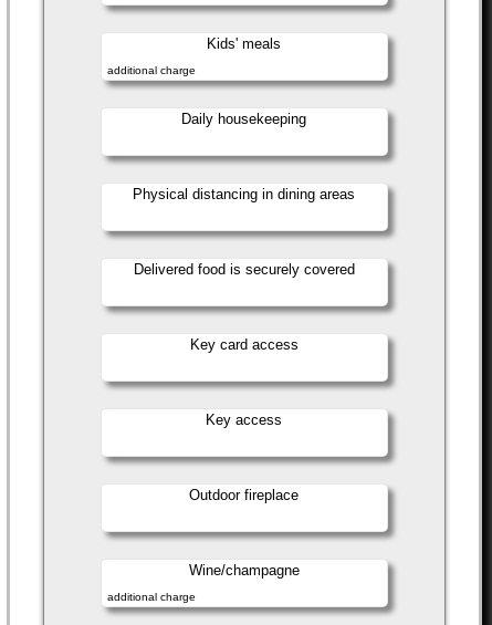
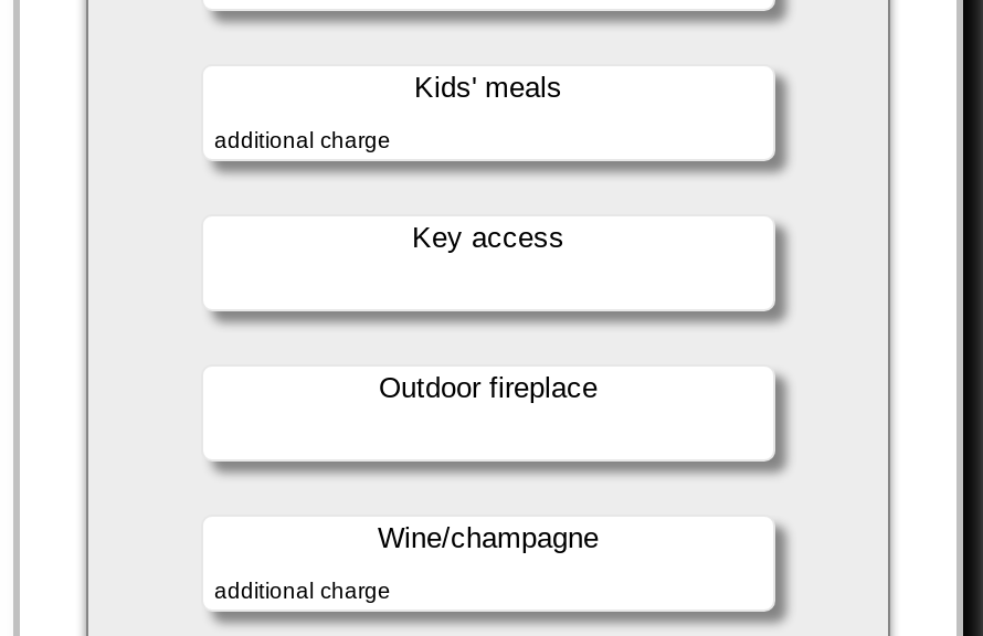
[182,111,307,127] Daily housekeeping -> none
[133,186,355,202] Physical distancing in dining areas -> none
[134,261,355,278] Delivered food is securely covered -> none
[190,336,299,353] Key card access -> none

